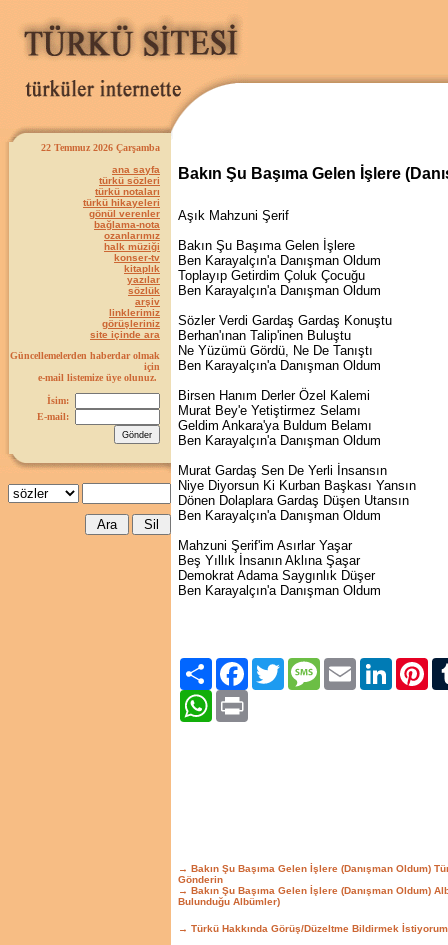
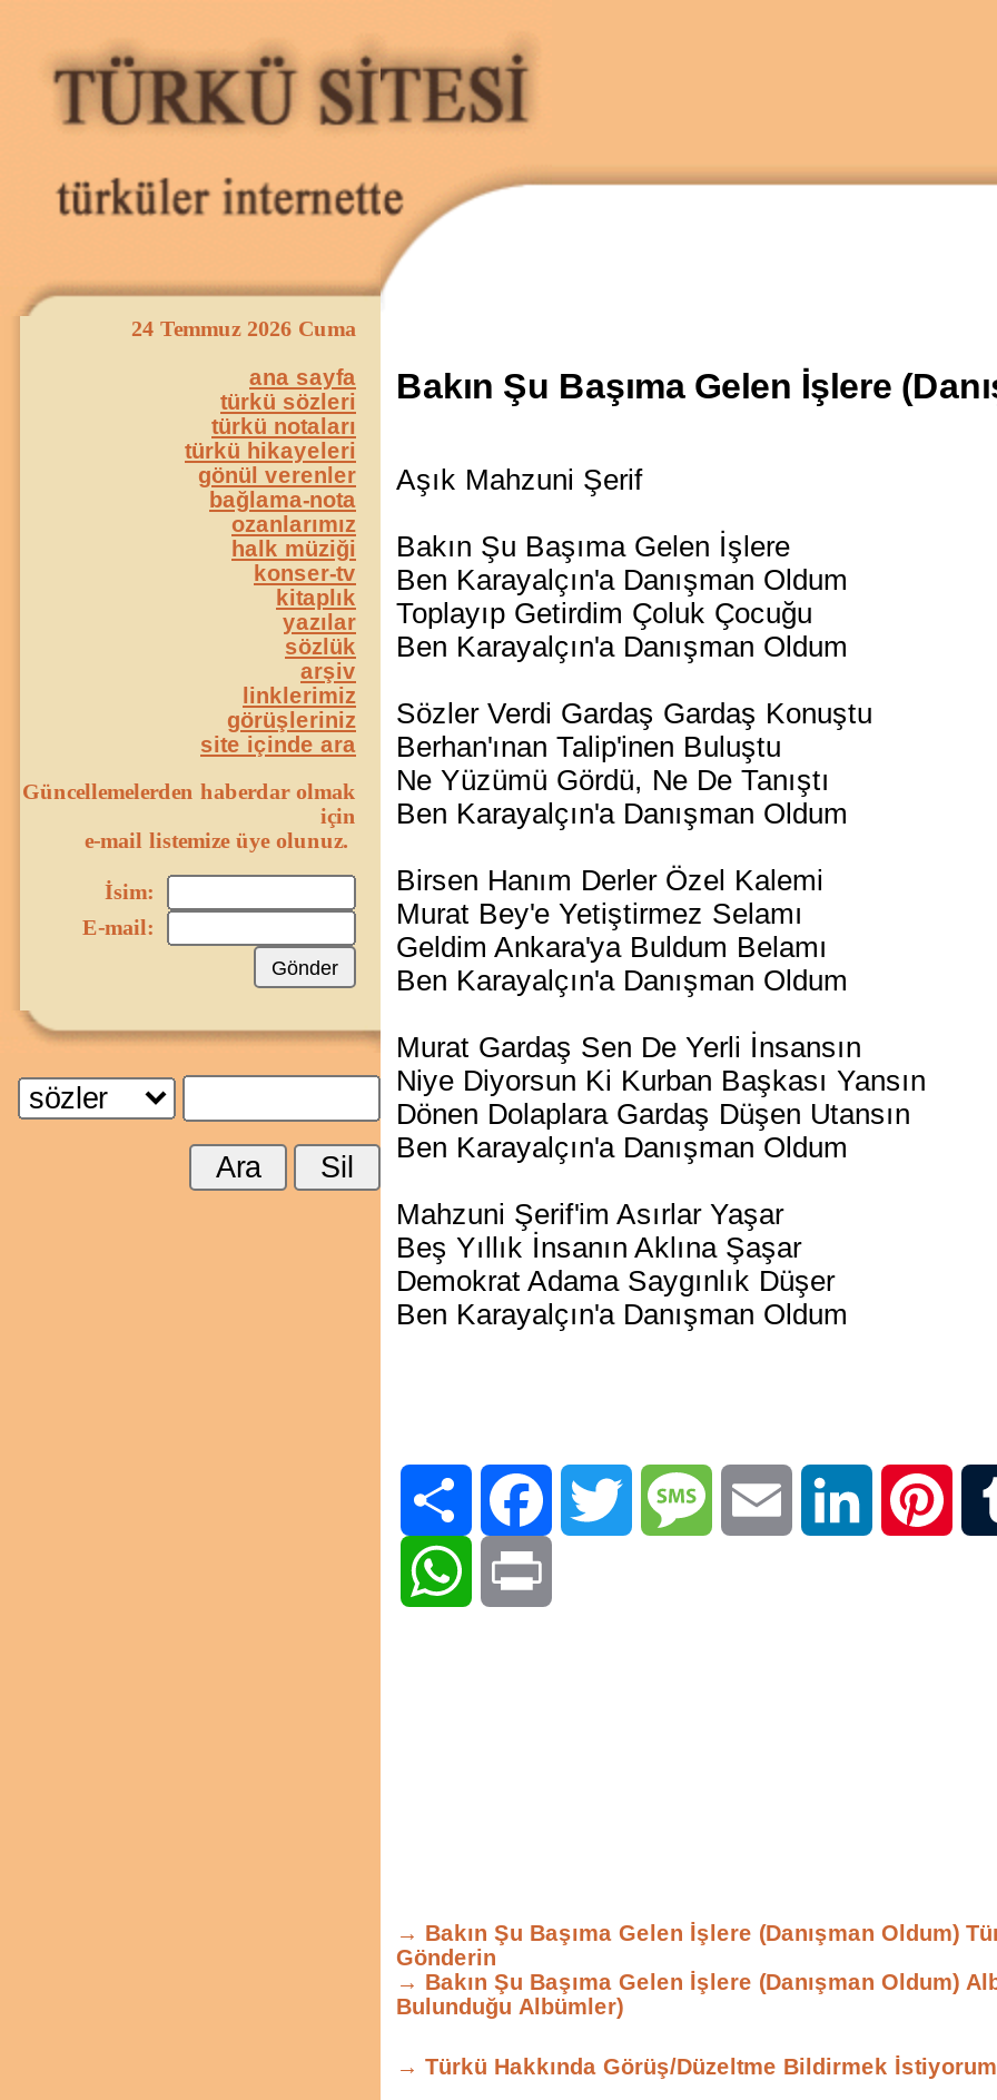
[41,142,160,153] 22 Temmuz 2026 Çarşamba -> [131,316,356,341] 24 Temmuz 2026 Cuma

